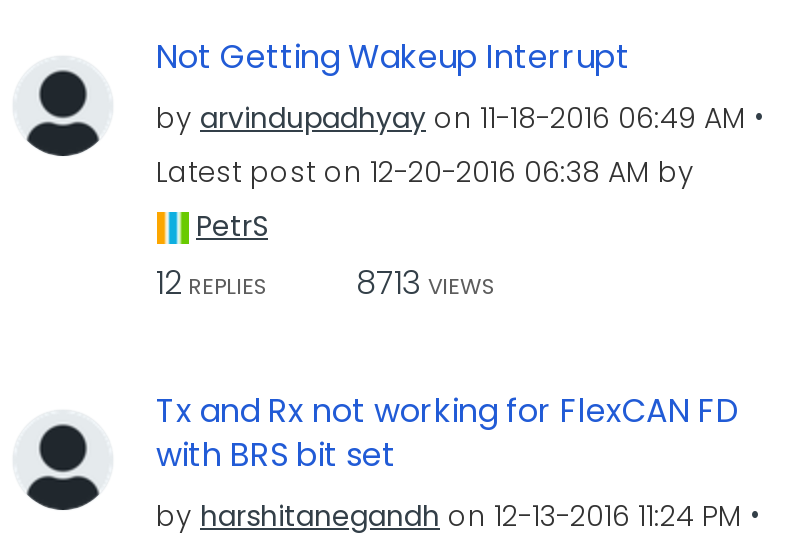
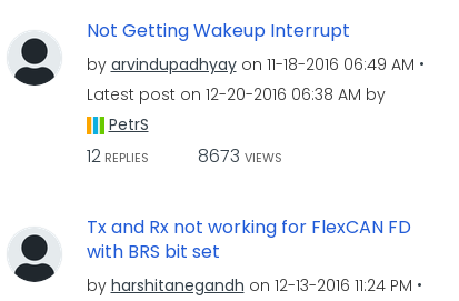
[156,260,496,306] 12 REPLIES 8713 VIEWS -> [86,143,282,169] 12 REPLIES 8673 VIEWS

